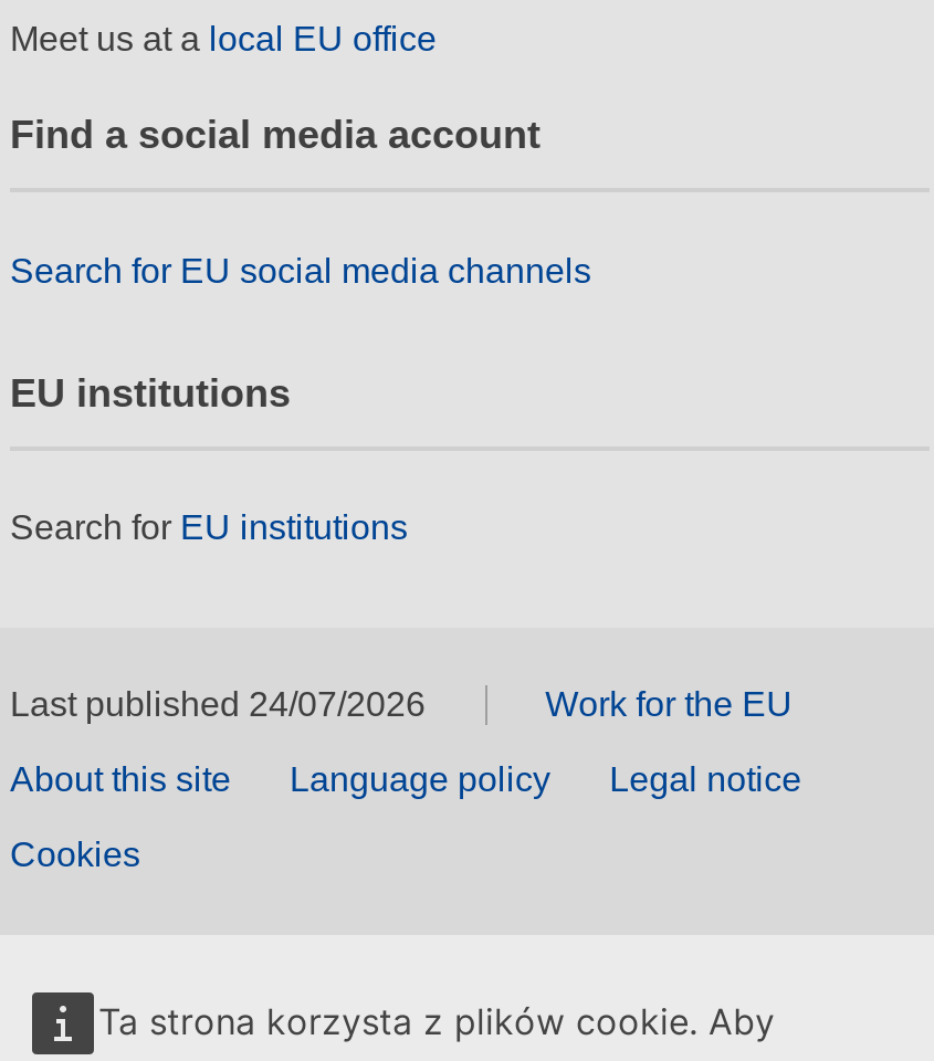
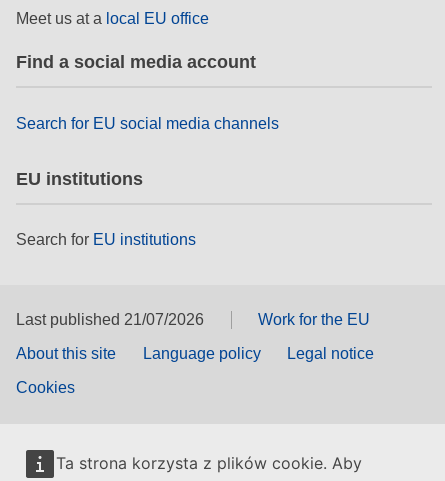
[10,686,426,724] Last published 24/07/2026 -> [16,311,204,328] Last published 21/07/2026

